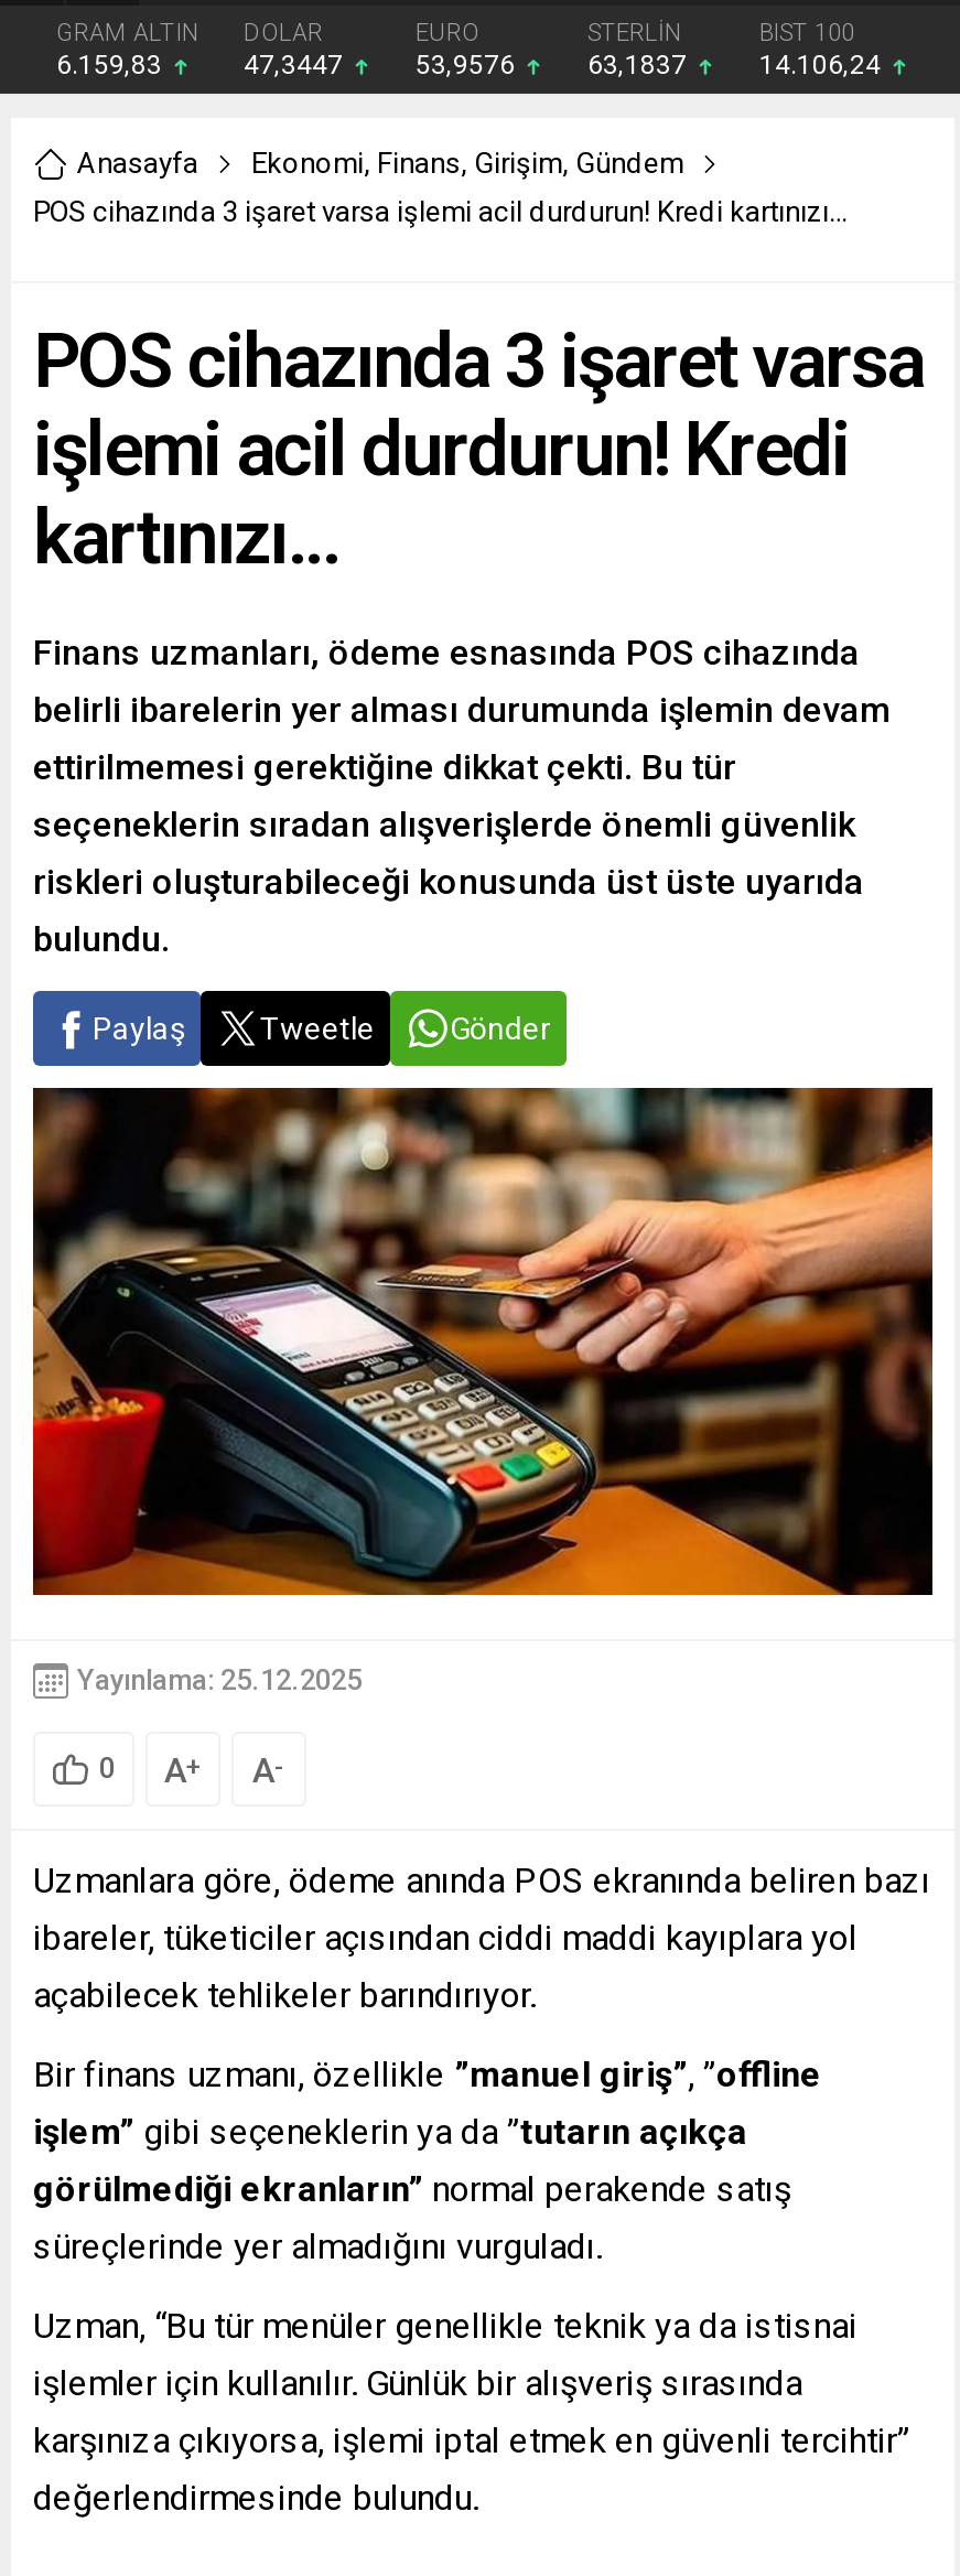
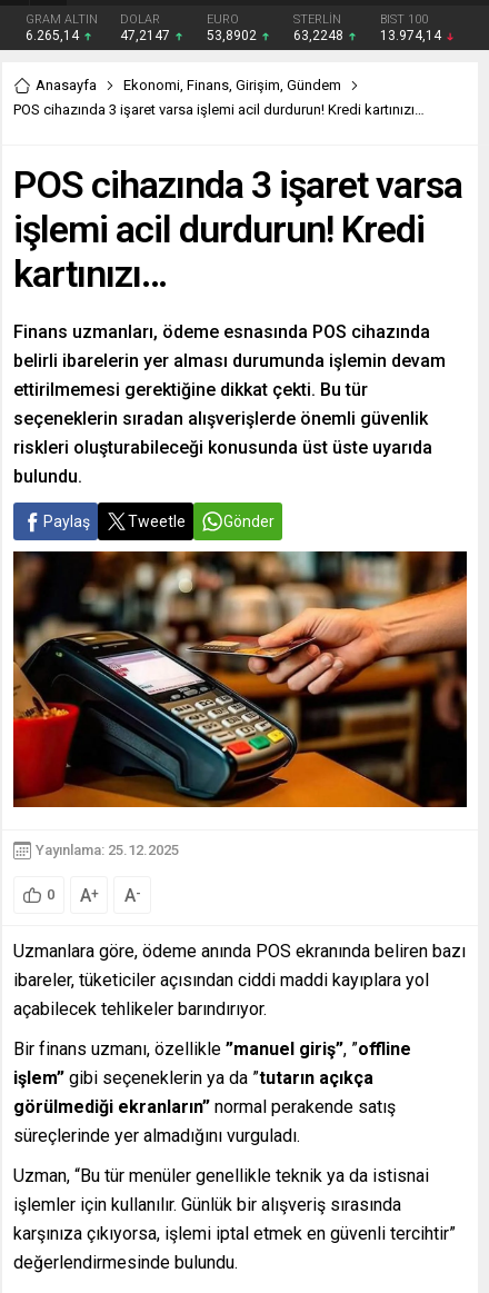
[56,50,169,80] 6.159,83 -> [25,28,82,43] 6.265,14
[244,50,349,80] 47,3447 -> [119,28,173,43] 47,2147
[416,50,521,80] 53,9576 -> [206,28,260,43] 53,8902
[587,50,693,80] 63,1837 -> [293,28,346,43] 63,2248
[759,50,887,80] 14.106,24 -> [380,28,444,43] 13.974,14

